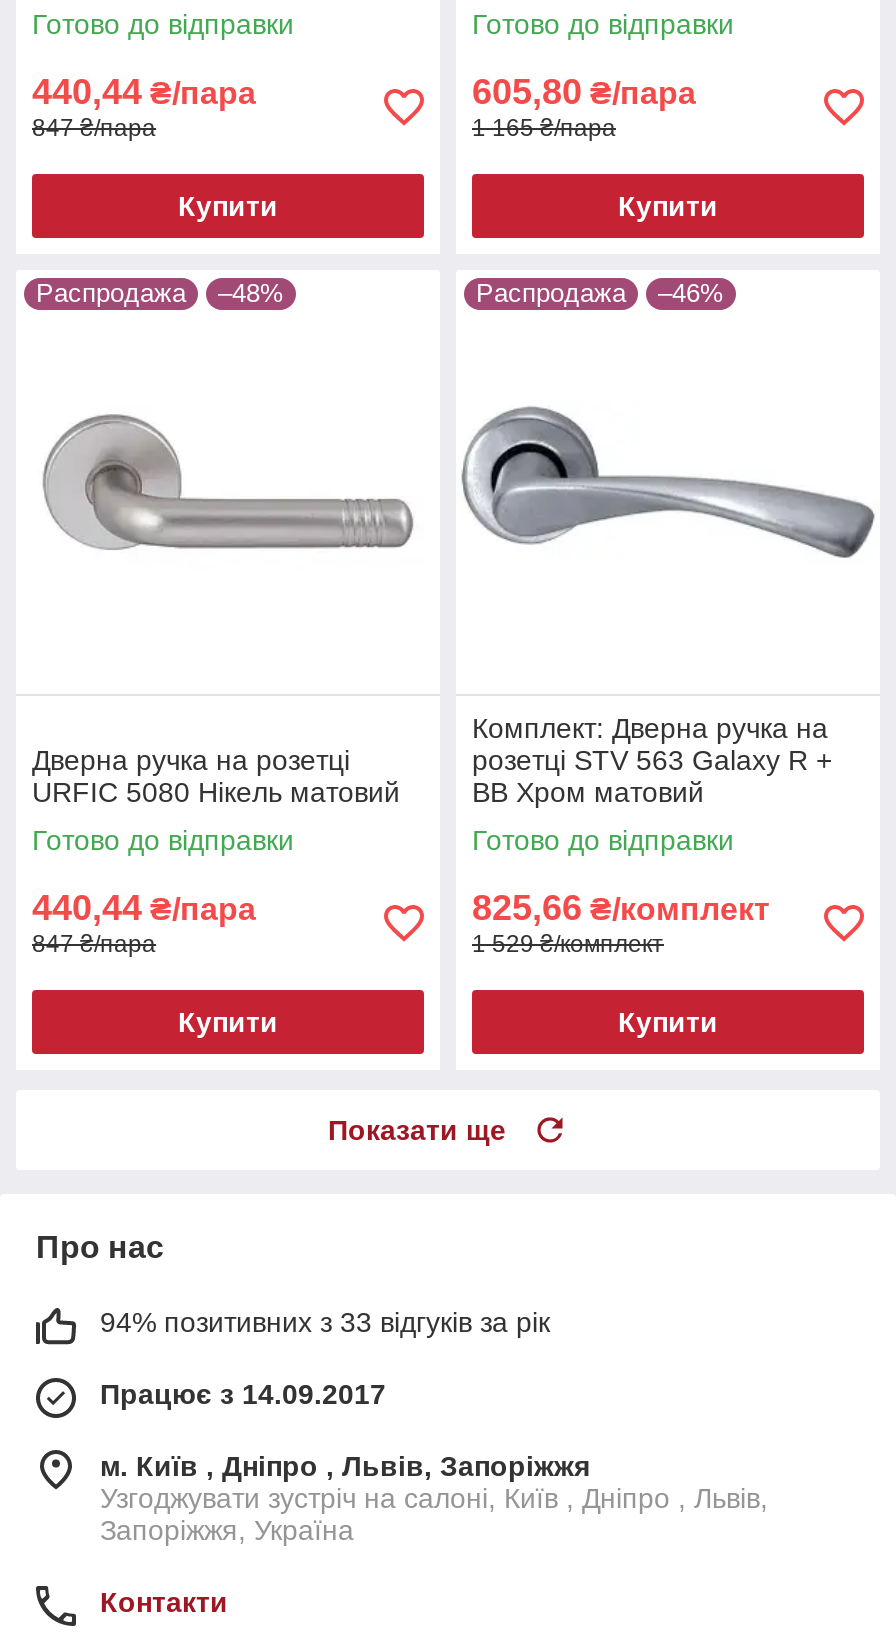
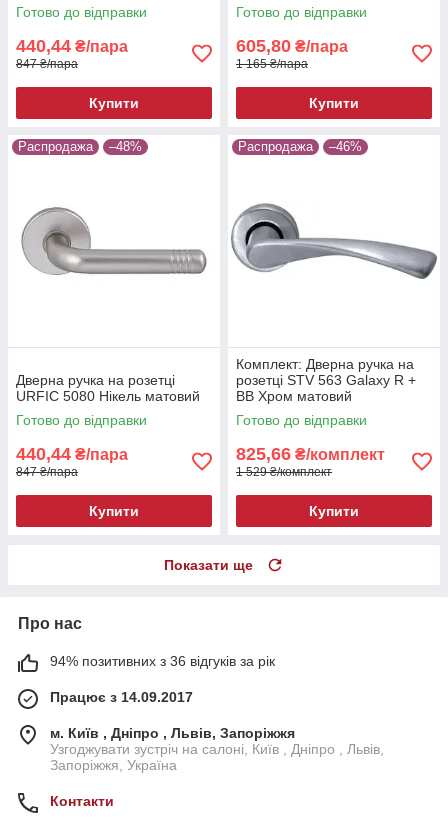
[100,1307,550,1339] 94% позитивних з 33 відгуків за рік -> [50,653,275,669] 94% позитивних з 36 відгуків за рік

